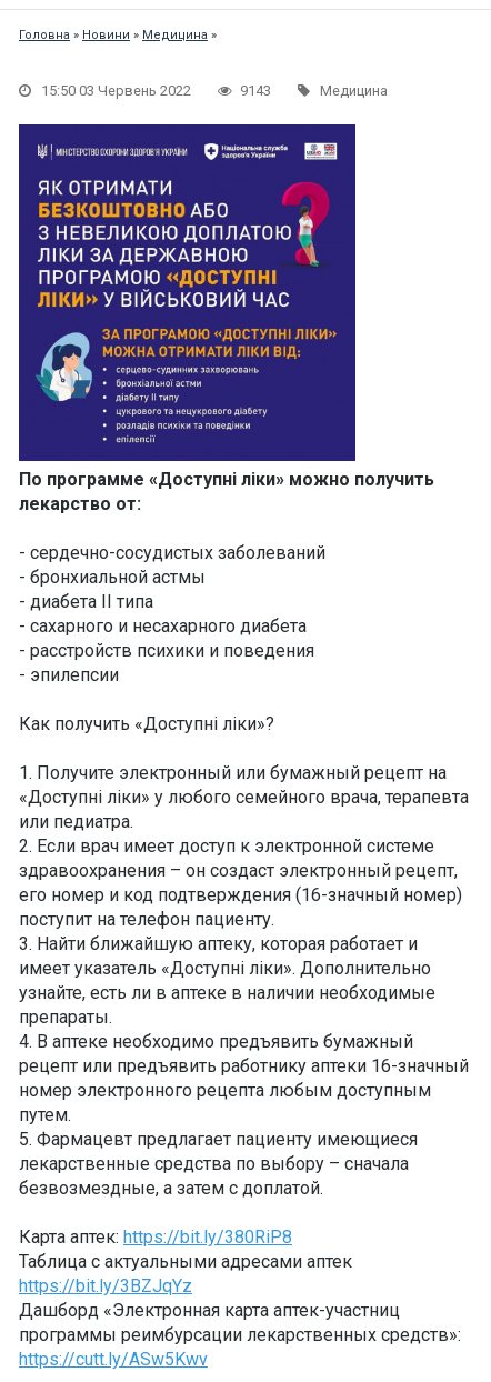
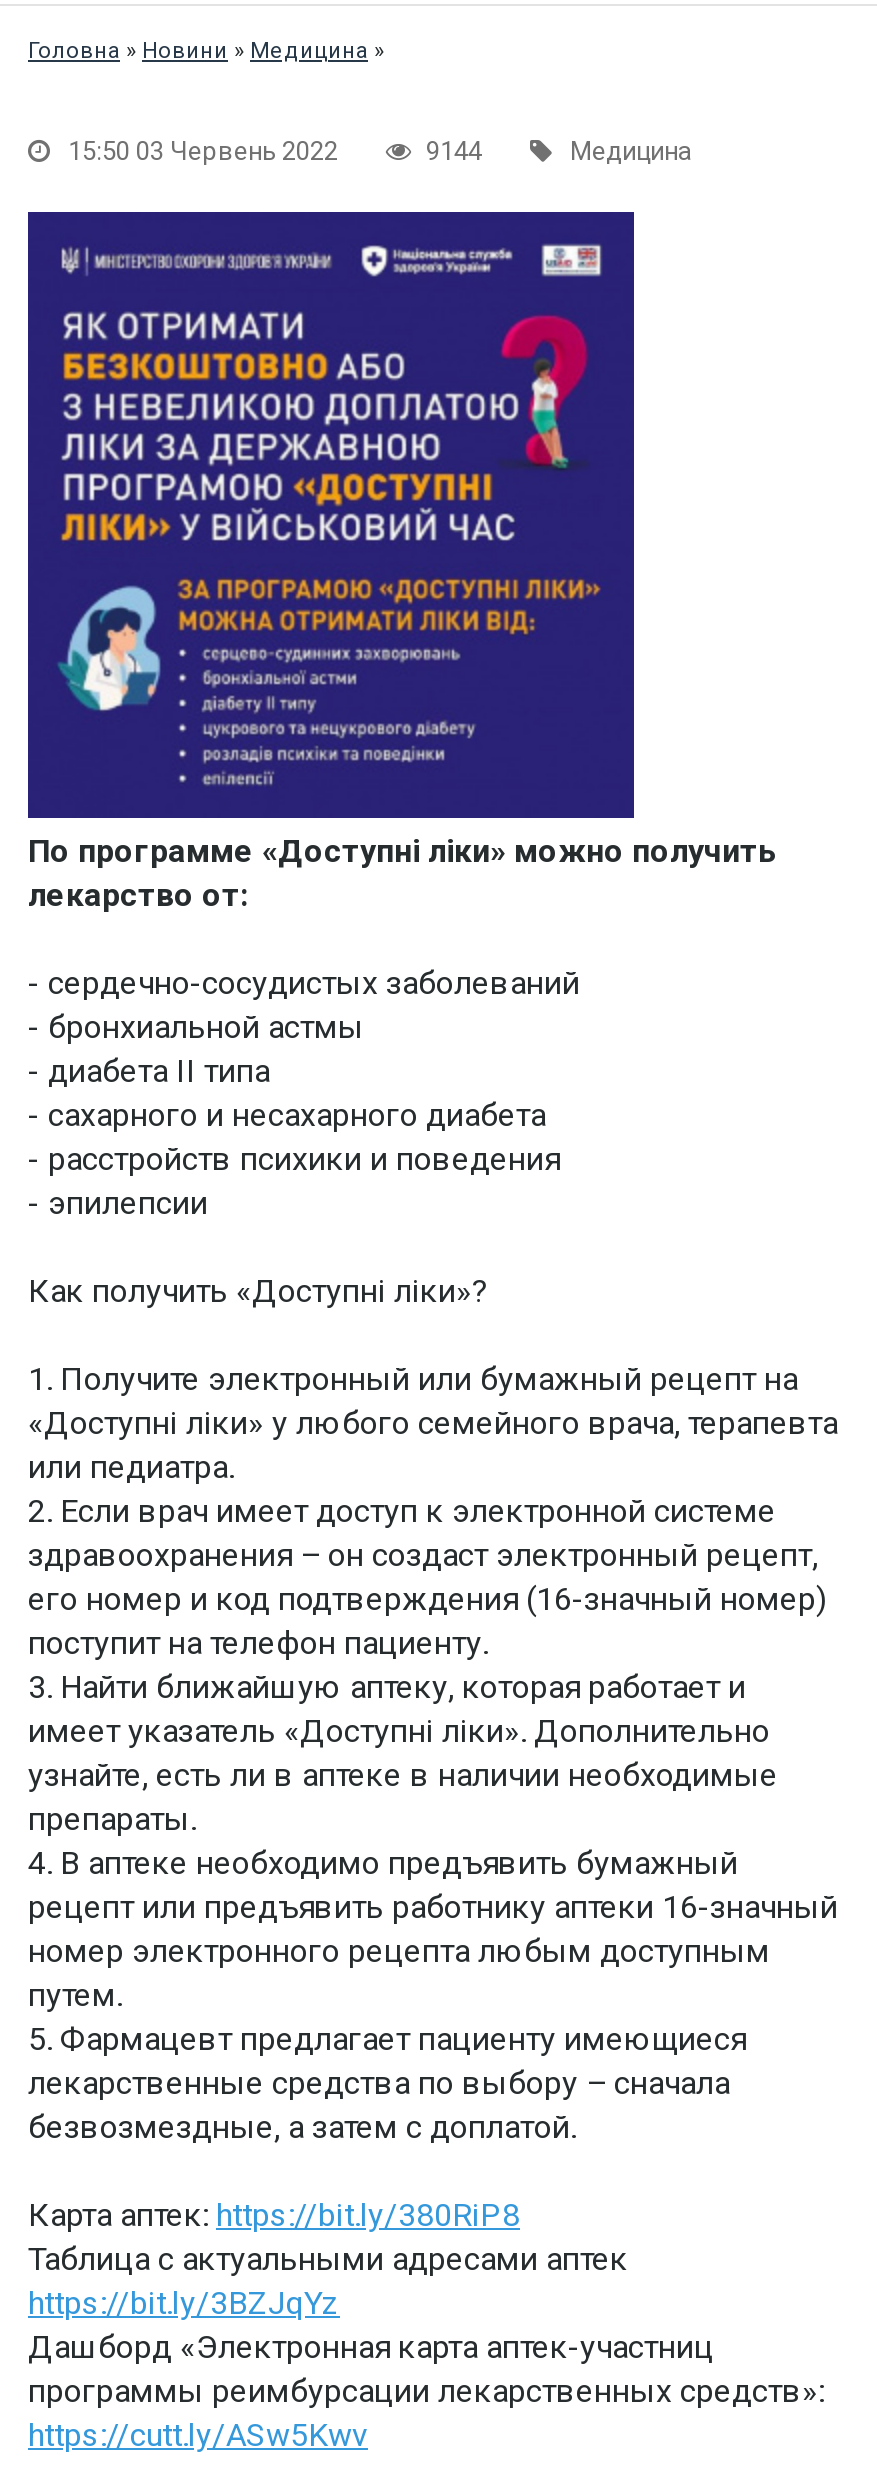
[240,82,271,98] 9143 -> [426,135,482,165] 9144

